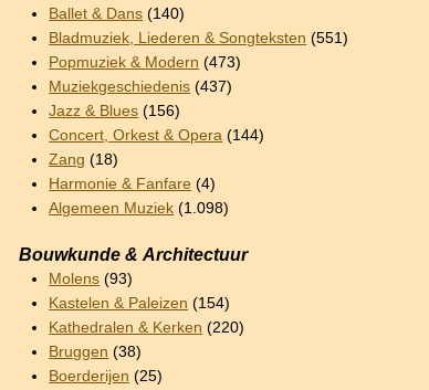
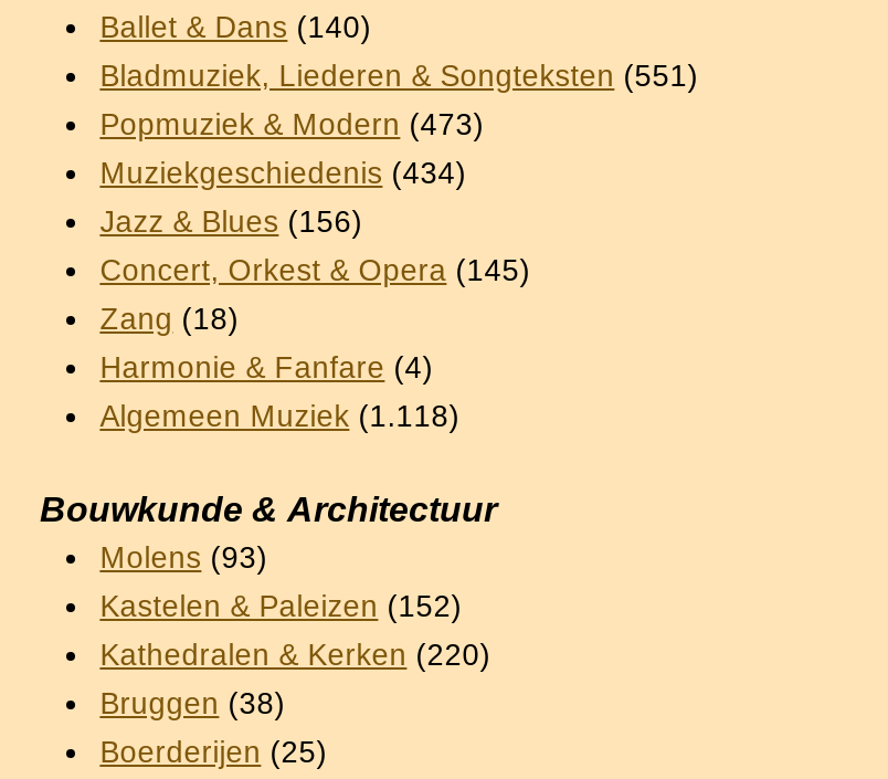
[49,78,232,95] Muziekgeschiedenis (437) -> [100,156,467,189] Muziekgeschiedenis (434)
[49,127,264,143] Concert, Orkest & Opera (144) -> [100,253,531,287] Concert, Orkest & Opera (145)
[49,200,229,216] Algemeen Muziek (1.098) -> [100,399,460,432] Algemeen Muziek (1.118)
[49,295,230,311] Kastelen & Paleizen (154) -> [100,589,462,623] Kastelen & Paleizen (152)

